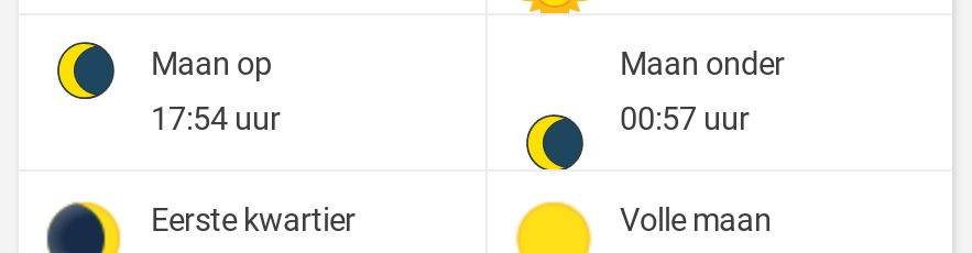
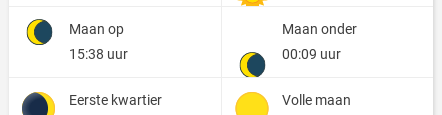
[151,101,281,138] 17:54 uur -> [69,46,128,63] 15:38 uur
[620,101,750,138] 00:57 uur -> [282,46,341,63] 00:09 uur

